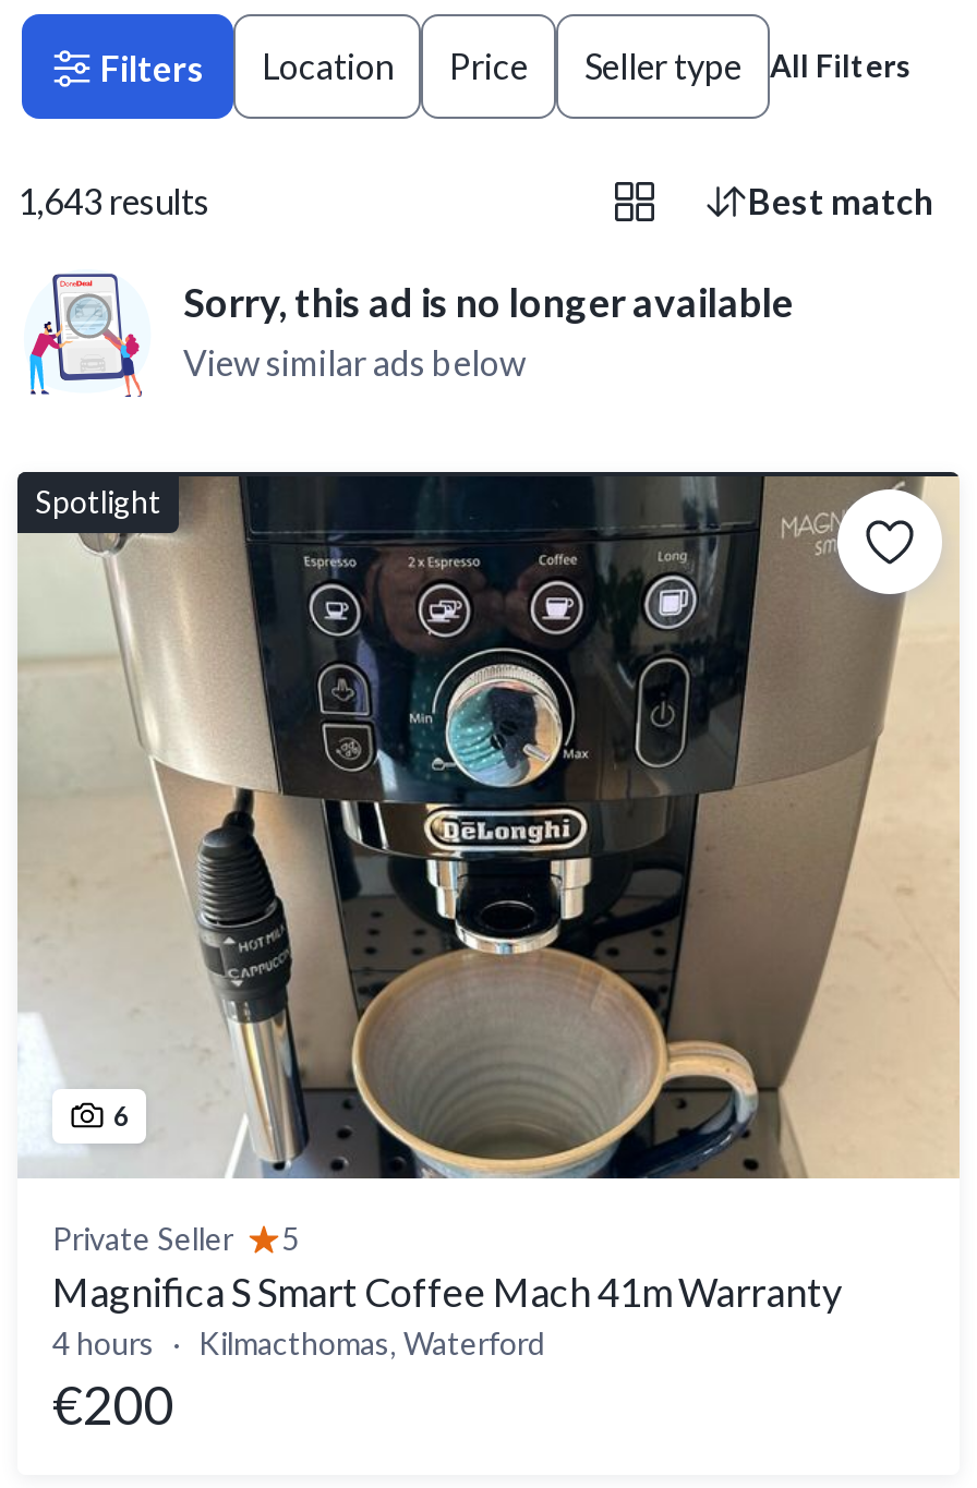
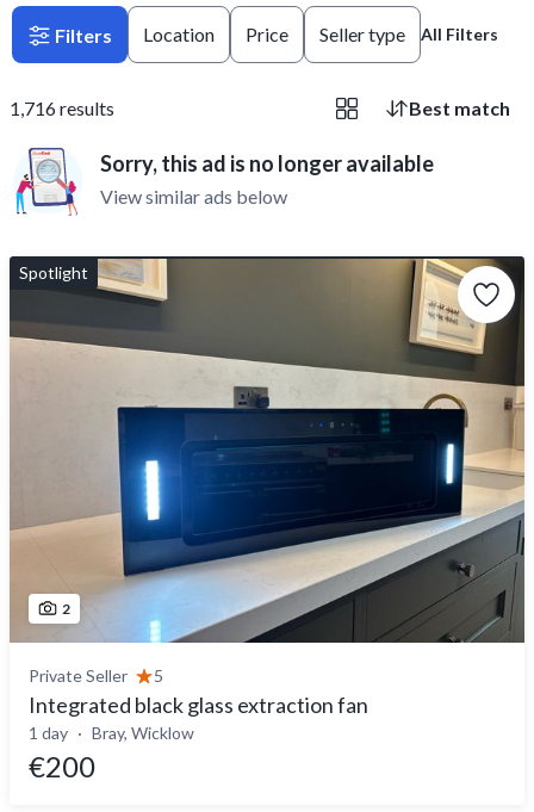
[17,180,209,221] 1,643 results -> [10,97,114,119] 1,716 results
[17,474,960,1178] [image] | 6 -> [8,258,526,644] [image] | 2
[52,1268,842,1362] Magnifica S Smart Coffee Mach 41m Warranty | 4 hours | Kilmacthomas, Waterford -> [29,692,368,743] Integrated black glass extraction fan | 1 day | Bray, Wicklow

